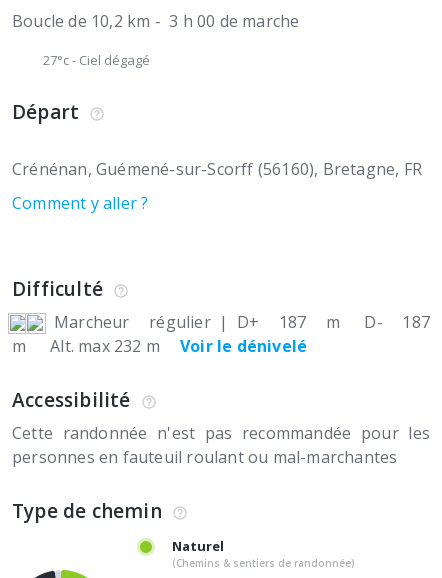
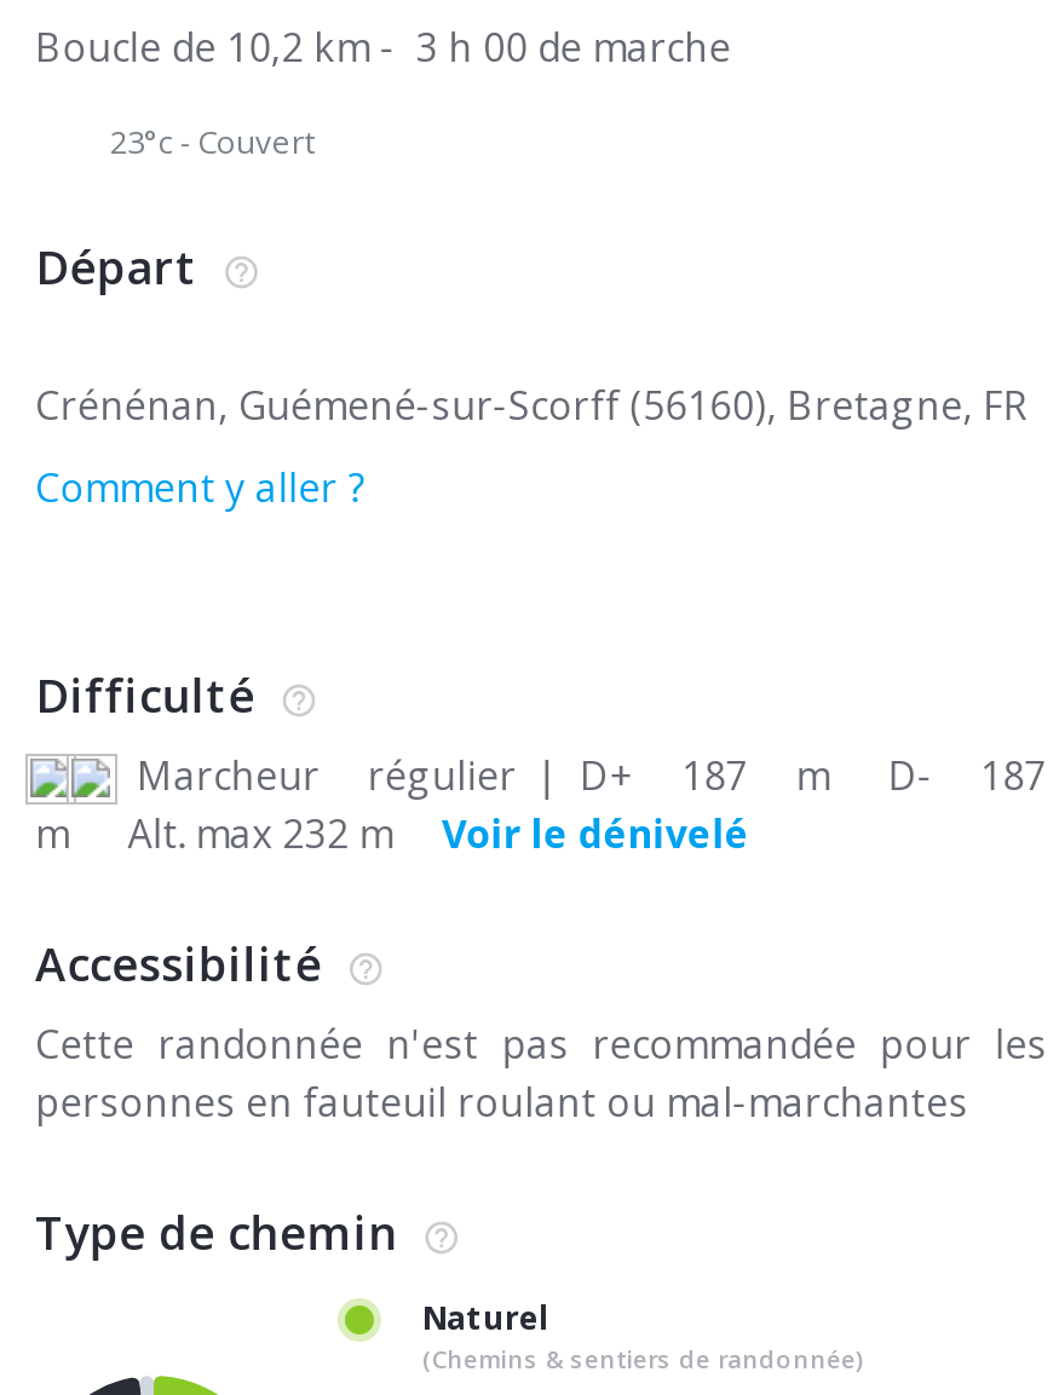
[43,51,150,69] 27°c - Ciel dégagé -> [110,120,313,164] 23°c - Couvert

